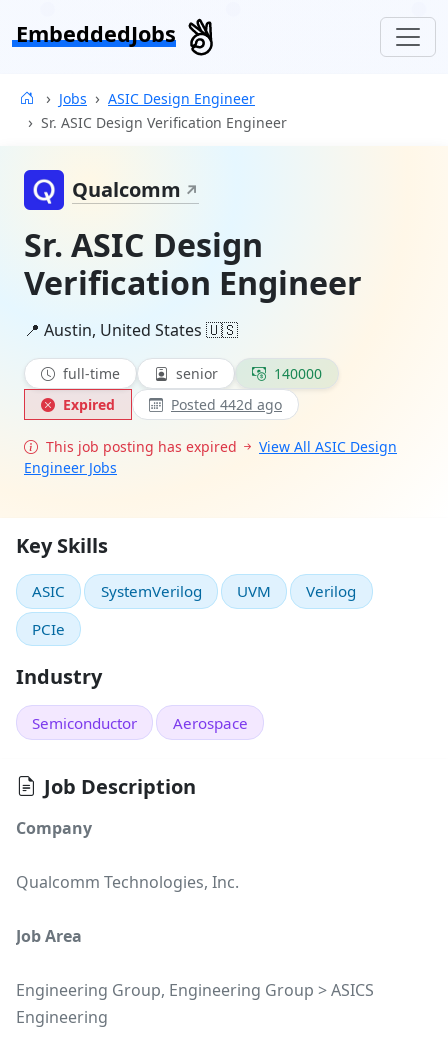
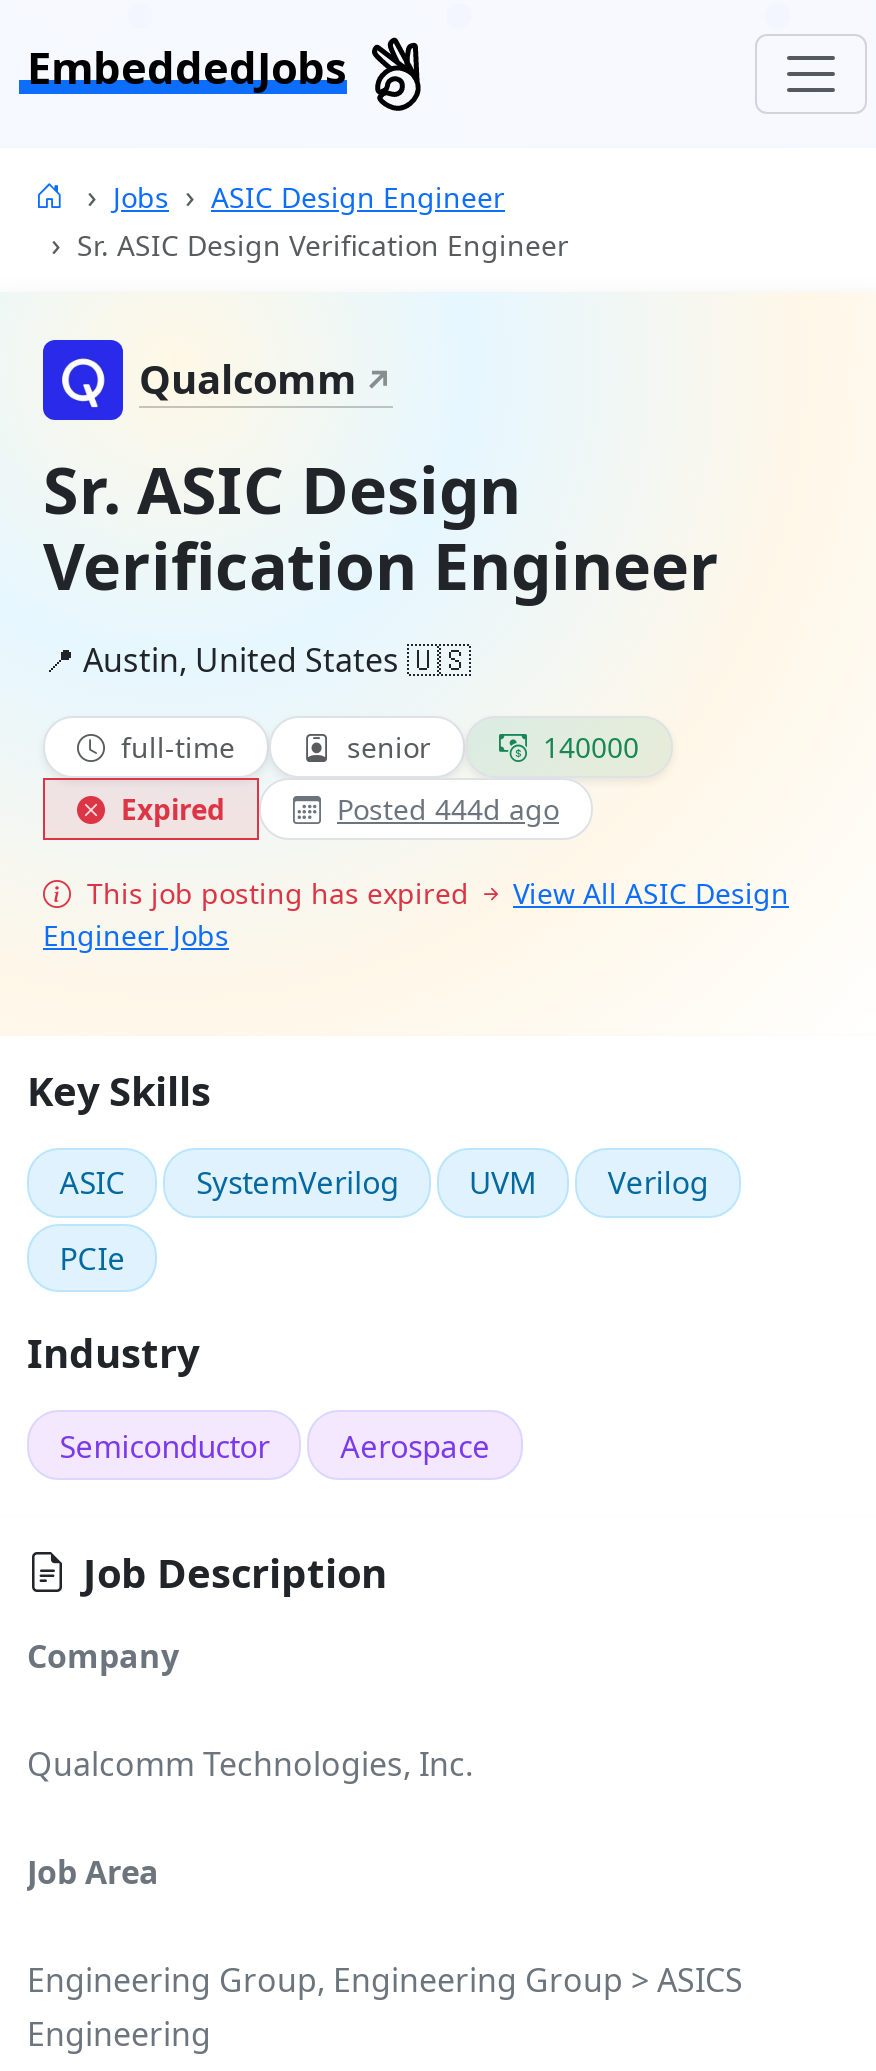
[171,395,282,414] Posted 442d ago -> [337,790,559,828] Posted 444d ago

